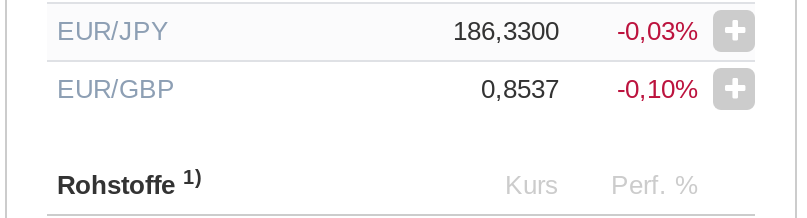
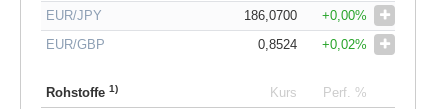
[453,15,559,45] 186,3300 -> [244,7,297,22] 186,0700
[617,15,699,45] -0,03% -> [322,7,367,22] +0,00%
[481,73,559,103] 0,8537 -> [258,36,297,51] 0,8524
[617,73,699,103] -0,10% -> [322,36,367,51] +0,02%

